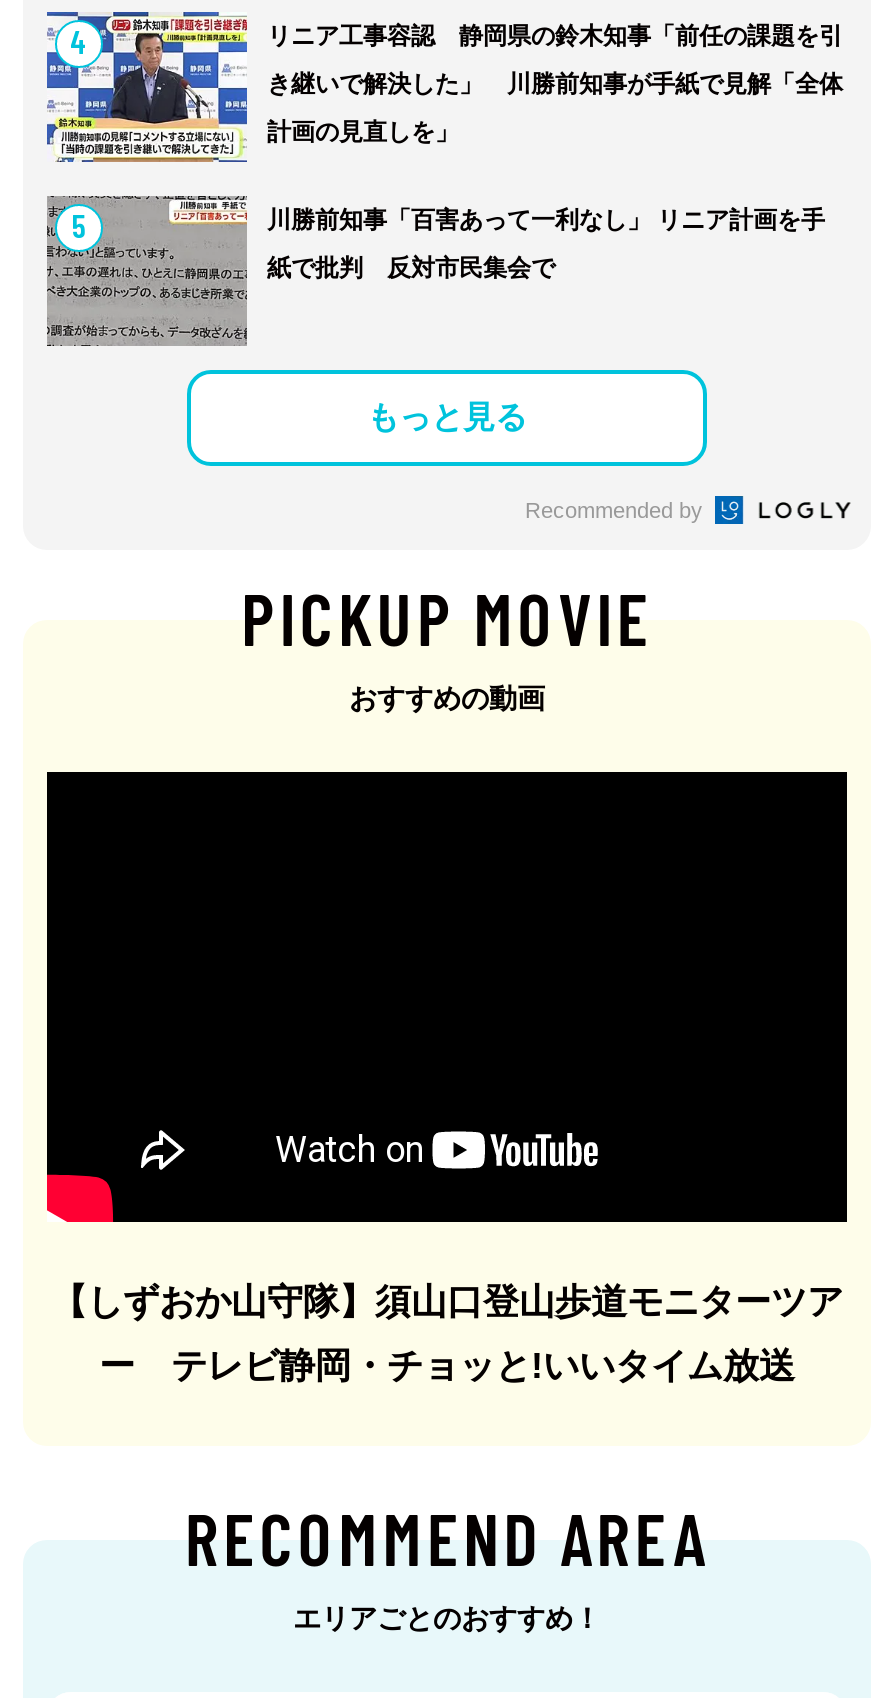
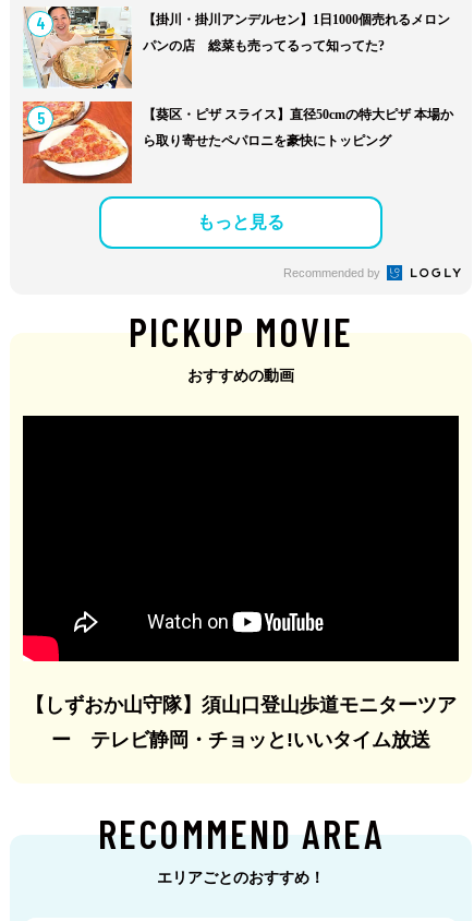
[45,10,843,164] [image] | リニア工事容認 静岡県の鈴木知事「前任の課題を引 | き継いで解決した」 川勝前知事が手紙で見解「全体 | 計画の見直しを」 -> [23,5,450,89] [image] | 【掛川・掛川アンデルセン】1日1000個売れるメロン | パンの店 総菜も売ってるって知ってた?
[45,194,825,346] [image] | 川勝前知事「百害あって一利なし」 リニア計画を手 -> [22,100,453,184] [image] | 【葵区・ピザ スライス】直径50cmの特大ピザ 本場か
[267,254,555,282] 紙で批判 反対市民集会で -> [143,133,391,149] ら取り寄せたペパロニを豪快にトッピング

